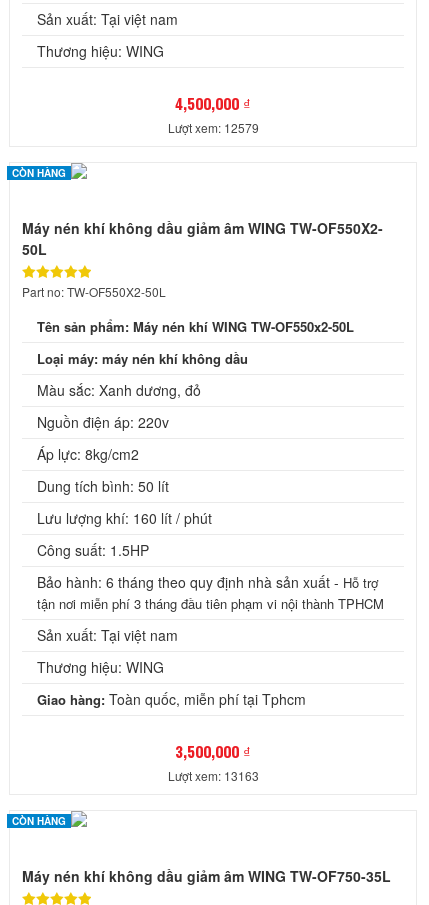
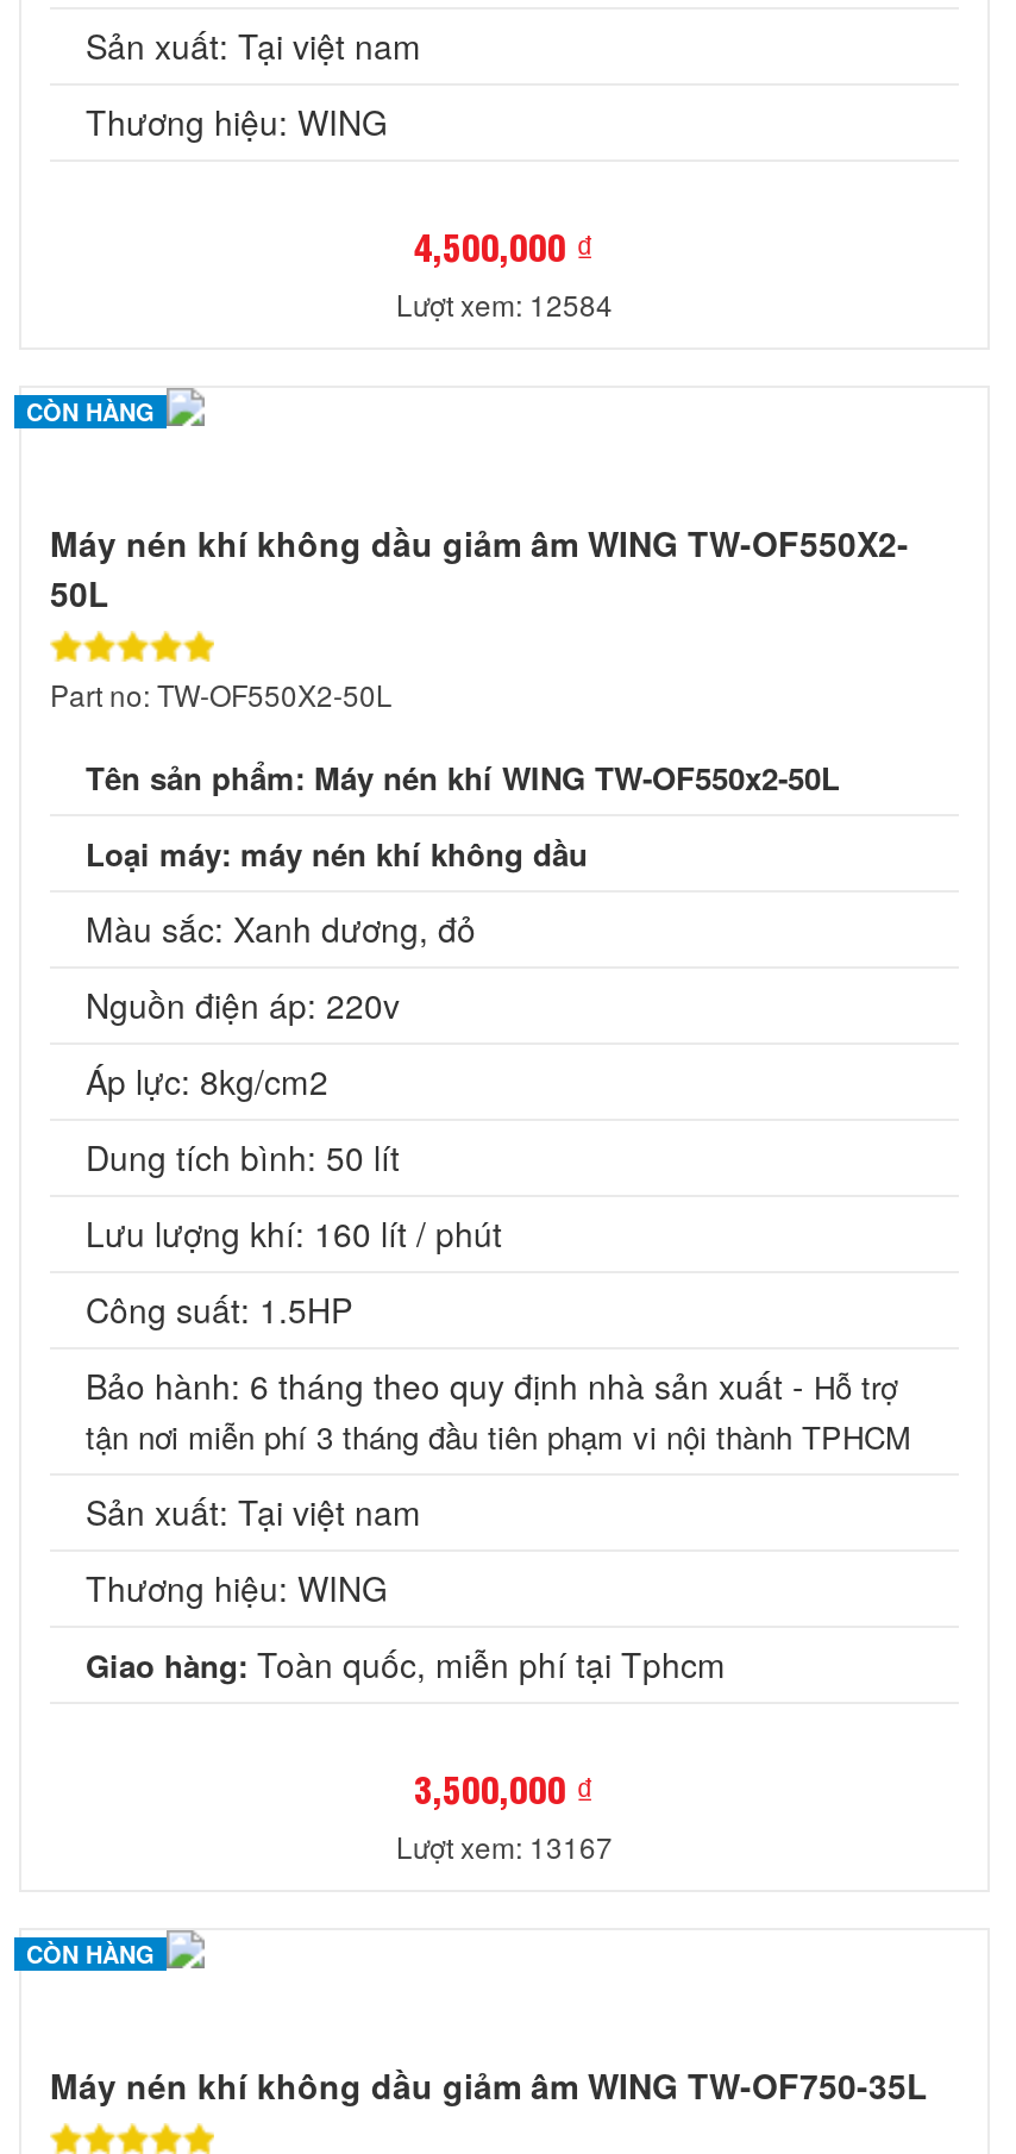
[167,119,258,136] Lượt xem: 12579 -> [396,284,613,324] Lượt xem: 12584
[167,767,258,784] Lượt xem: 13163 -> [396,1826,613,1866] Lượt xem: 13167

